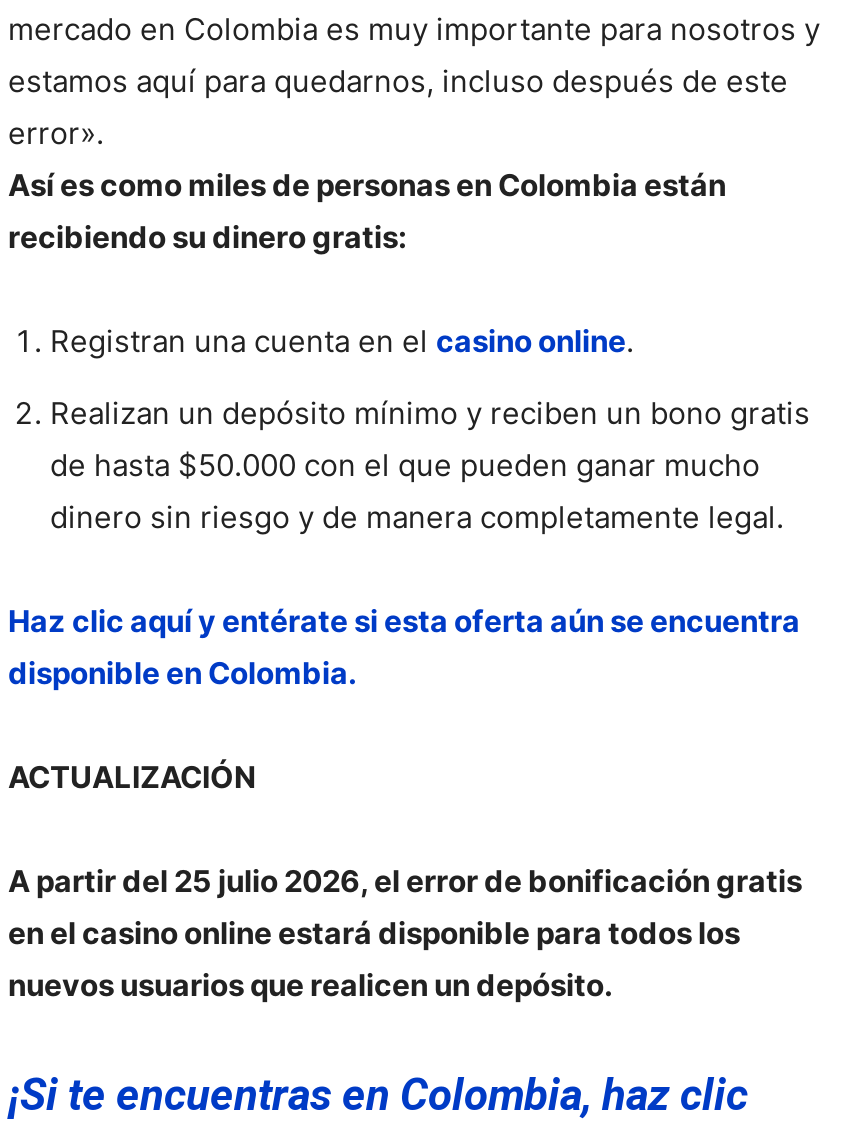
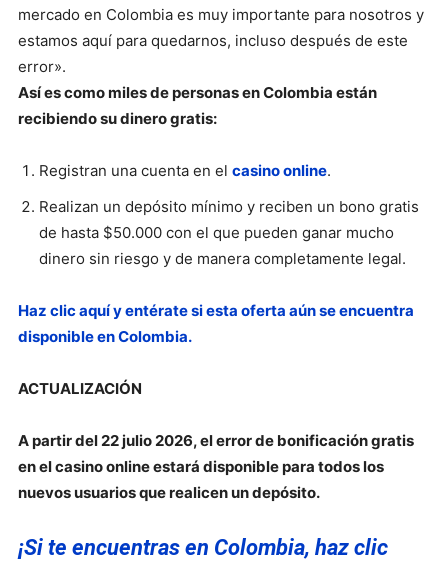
[8,862,802,900] A partir del 25 julio 2026, el error de bonificación gratis -> [18,431,414,450] A partir del 22 julio 2026, el error de bonificación gratis

